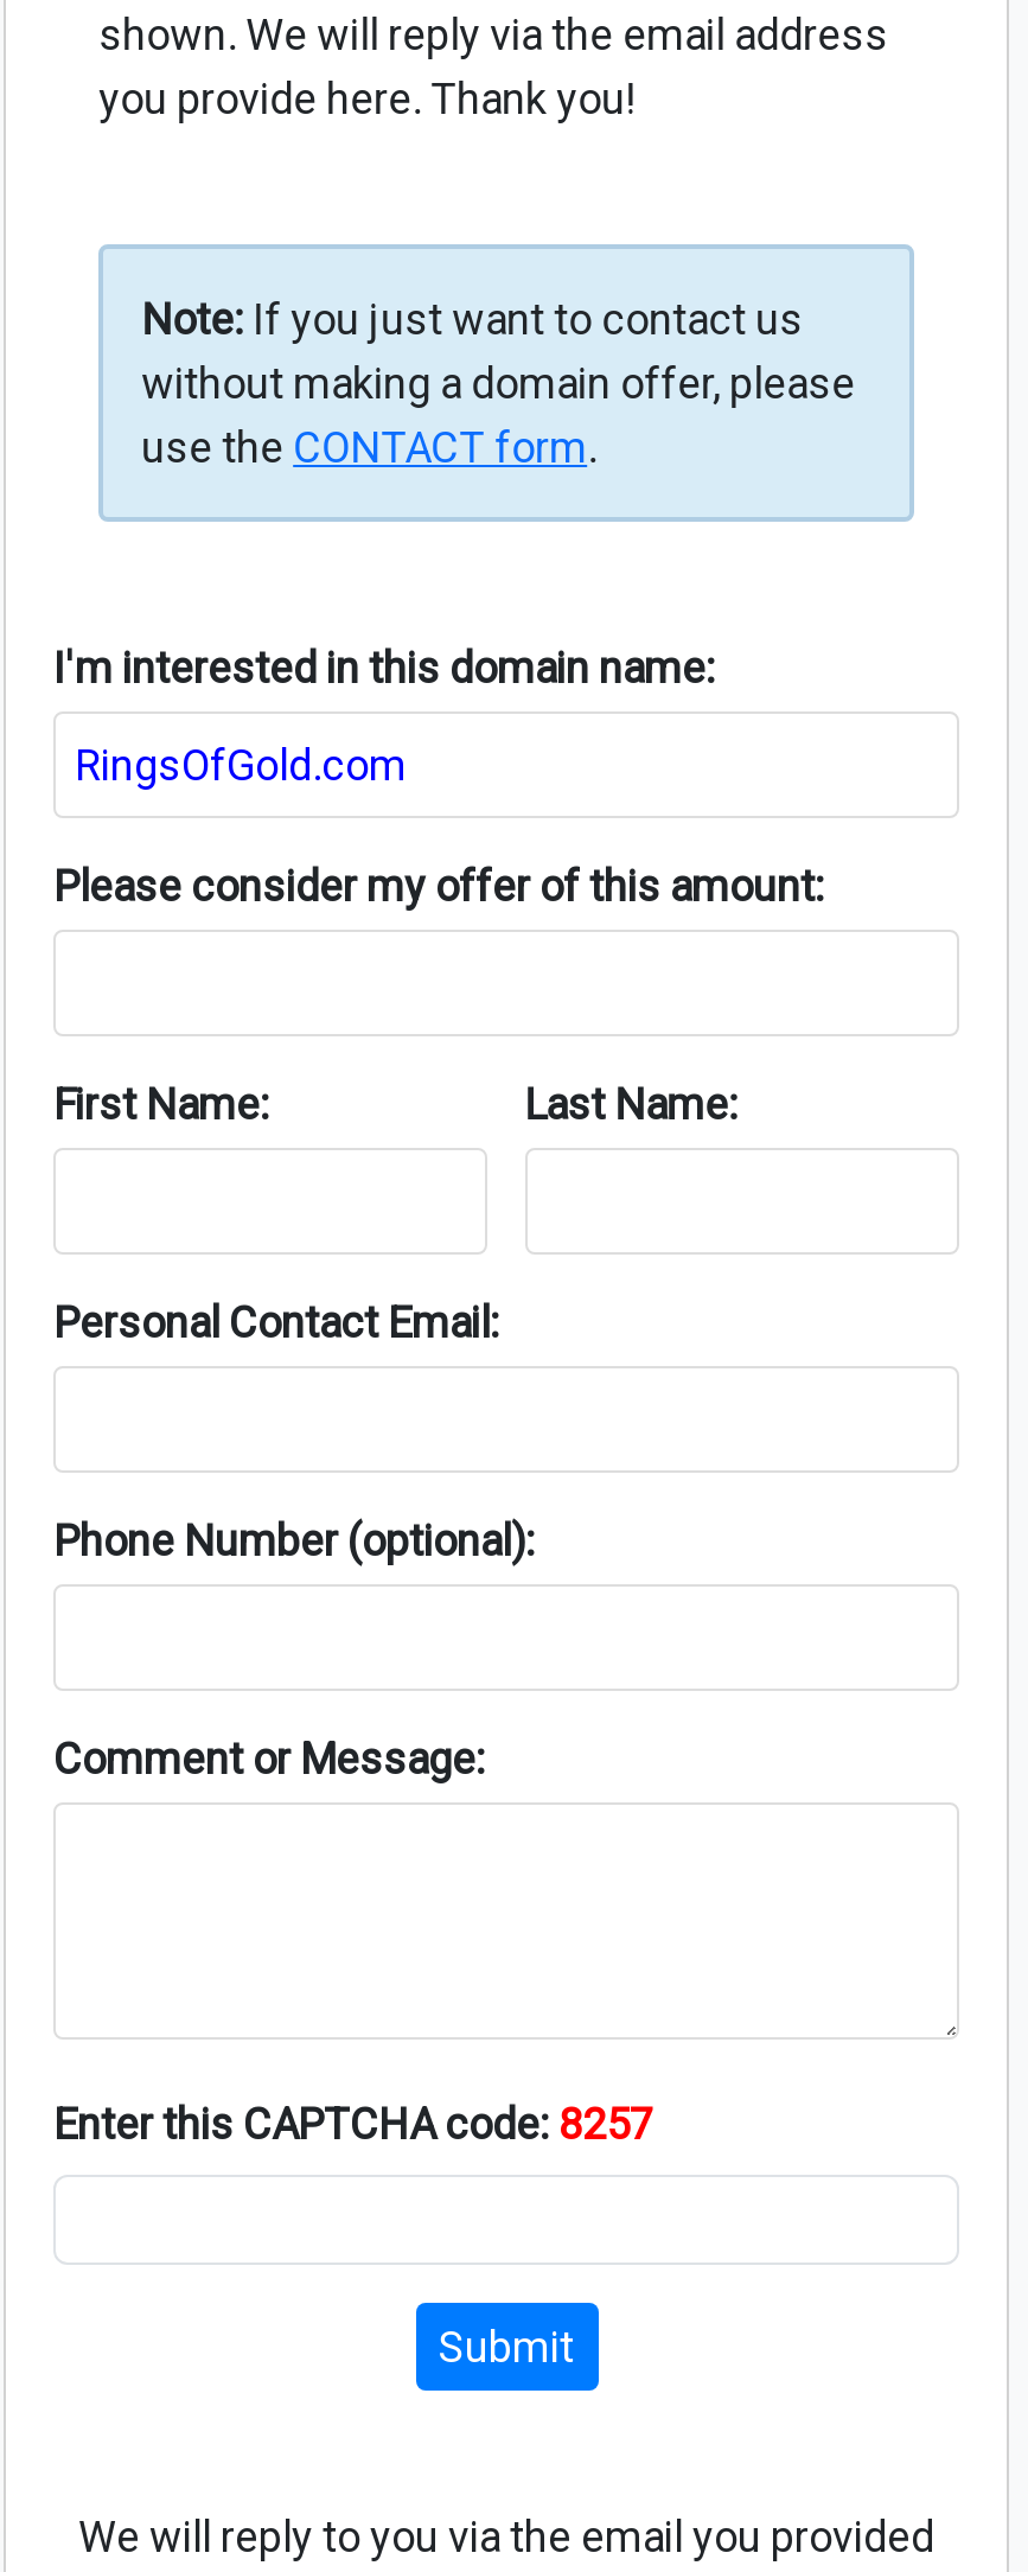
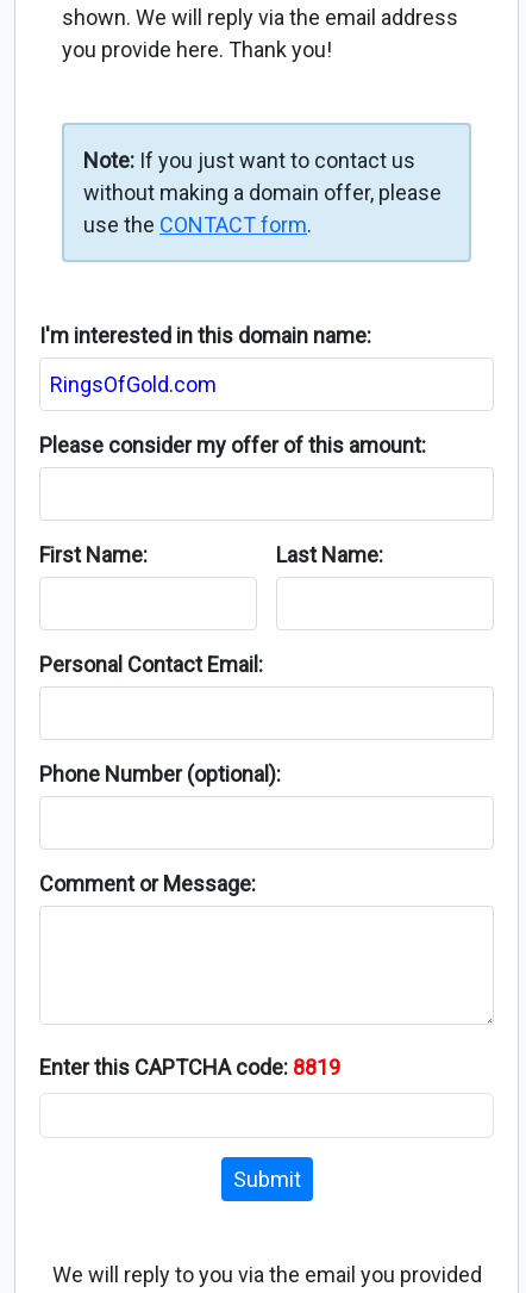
[53,2099,653,2149] Enter this CAPTCHA code: 8257 -> [39,1055,340,1080] Enter this CAPTCHA code: 8819

